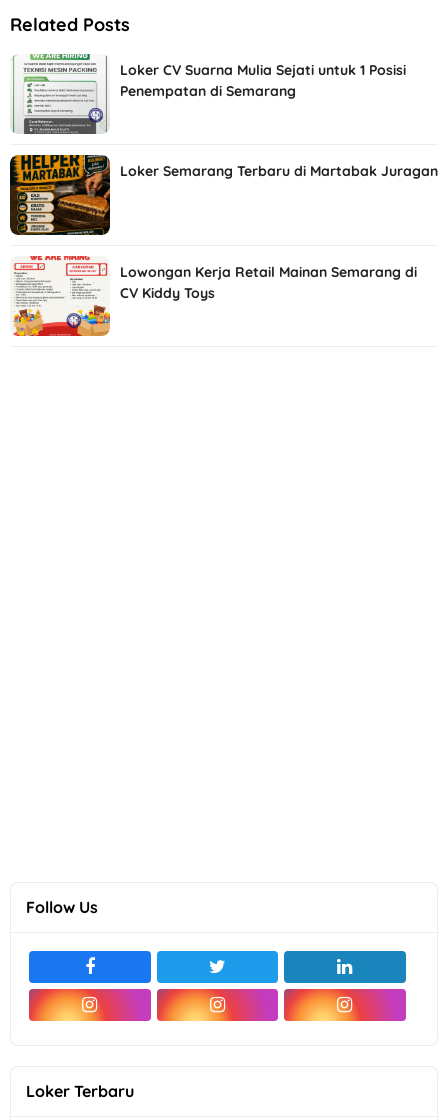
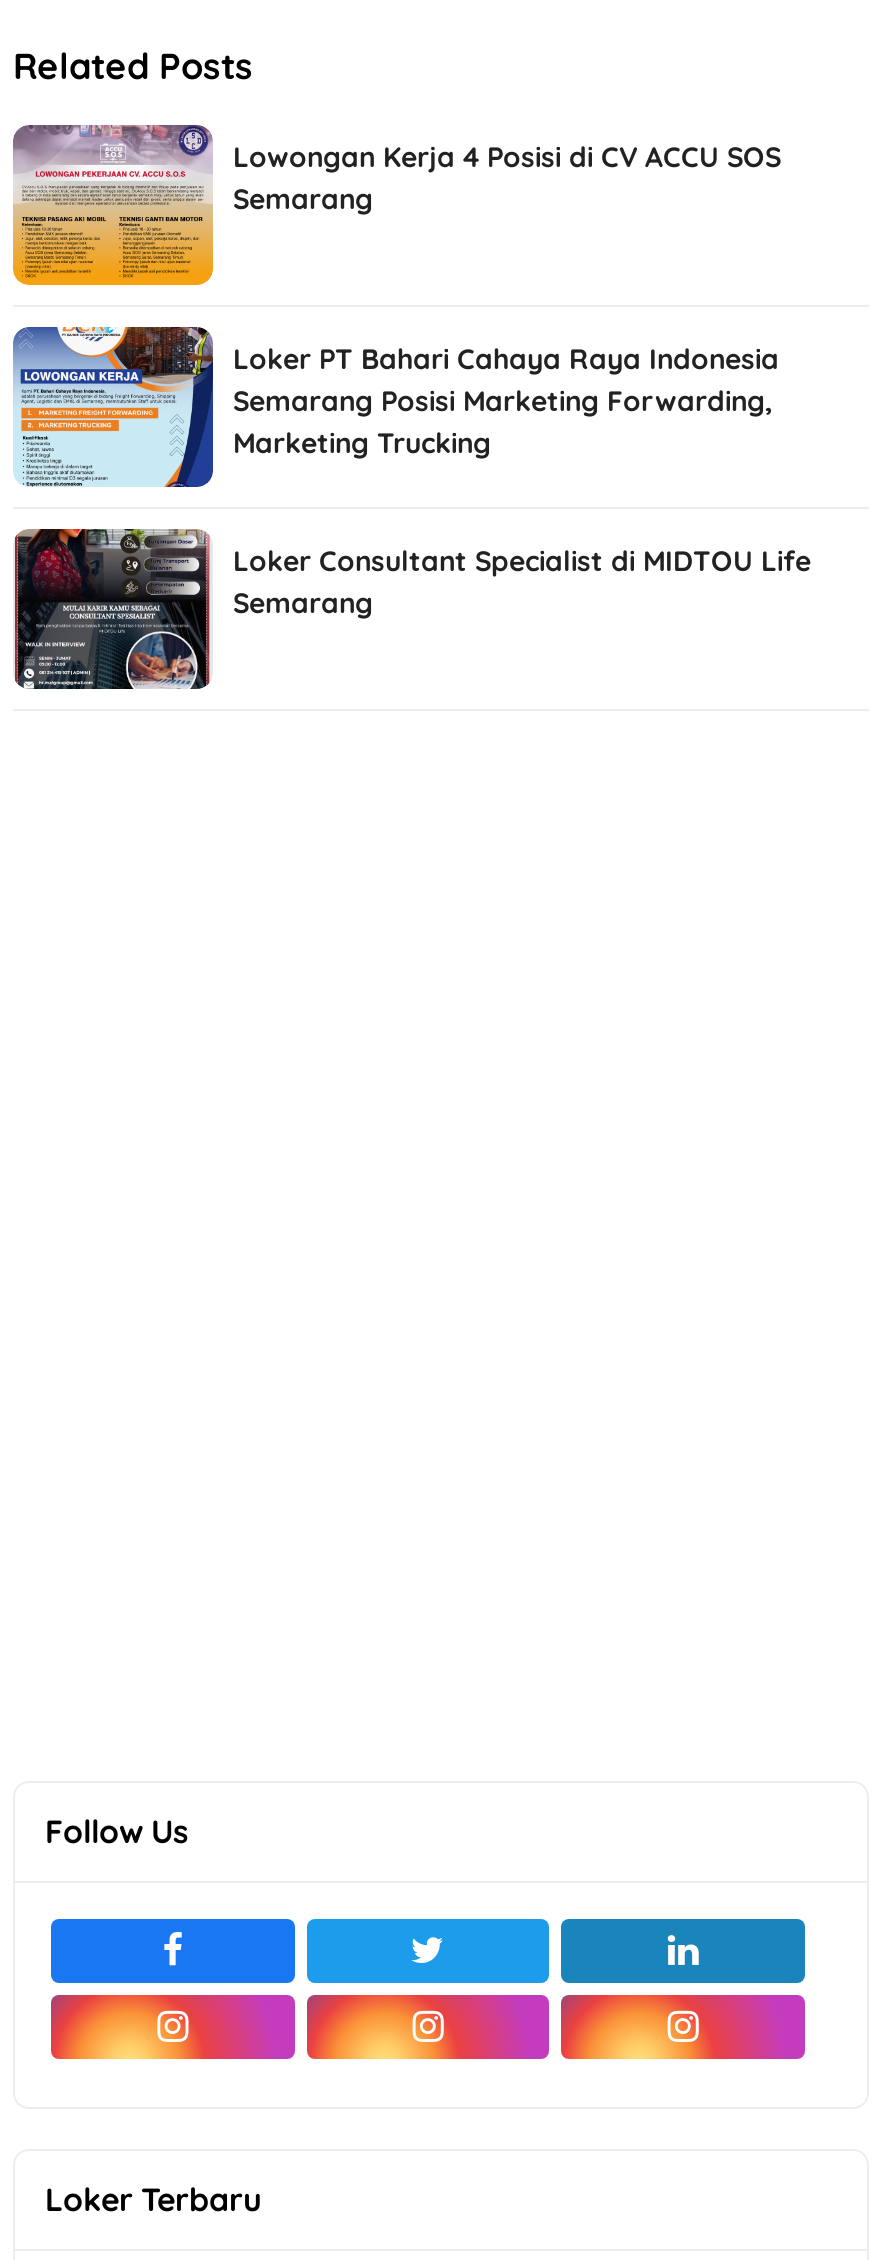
[10,53,406,135] [image] | Loker CV Suarna Mulia Sejati untuk 1 Posisi | Penempatan di Semarang -> [11,123,781,287] [image] | Lowongan Kerja 4 Posisi di CV ACCU SOS | Semarang
[9,154,438,236] [image] | Loker Semarang Terbaru di Martabak Juragan -> [11,325,779,489] [image] | Loker PT Bahari Cahaya Raya Indonesia | Semarang Posisi Marketing Forwarding, | Marketing Trucking
[11,255,417,337] [image] | Lowongan Kerja Retail Mainan Semarang di | CV Kiddy Toys -> [13,527,811,691] [image] | Loker Consultant Specialist di MIDTOU Life | Semarang

